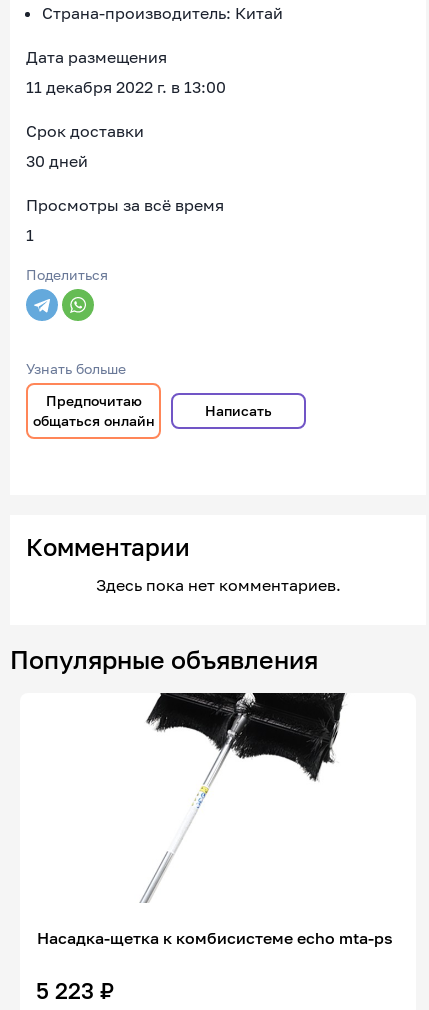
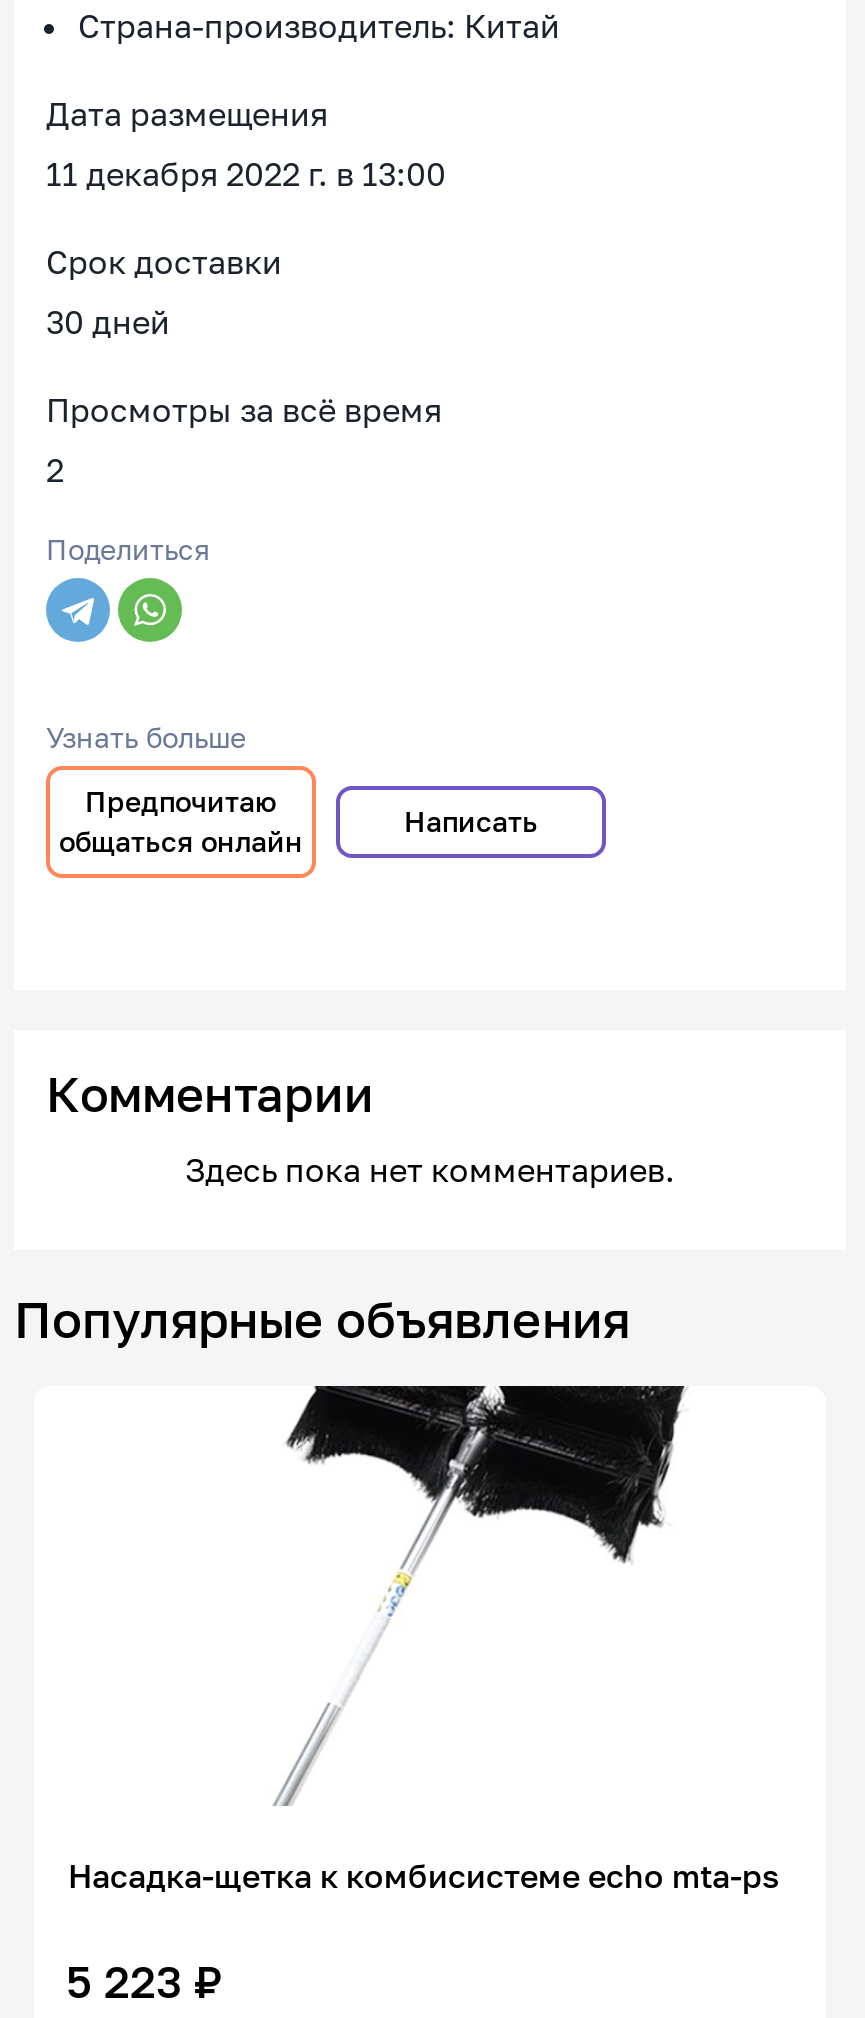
[26,225,34,245] 1 -> [46,450,64,490] 2

